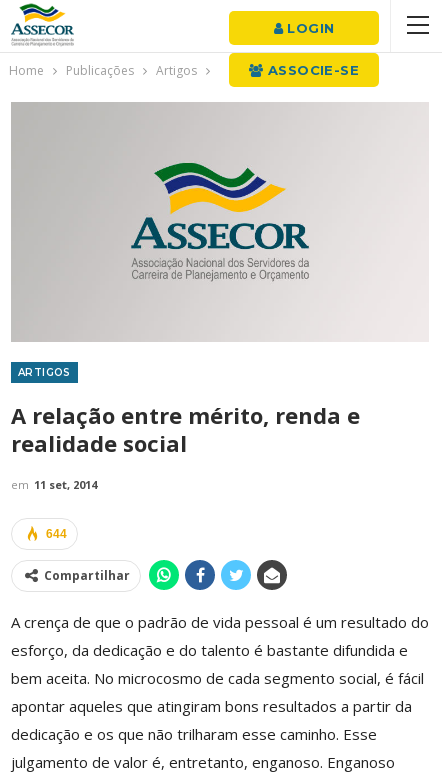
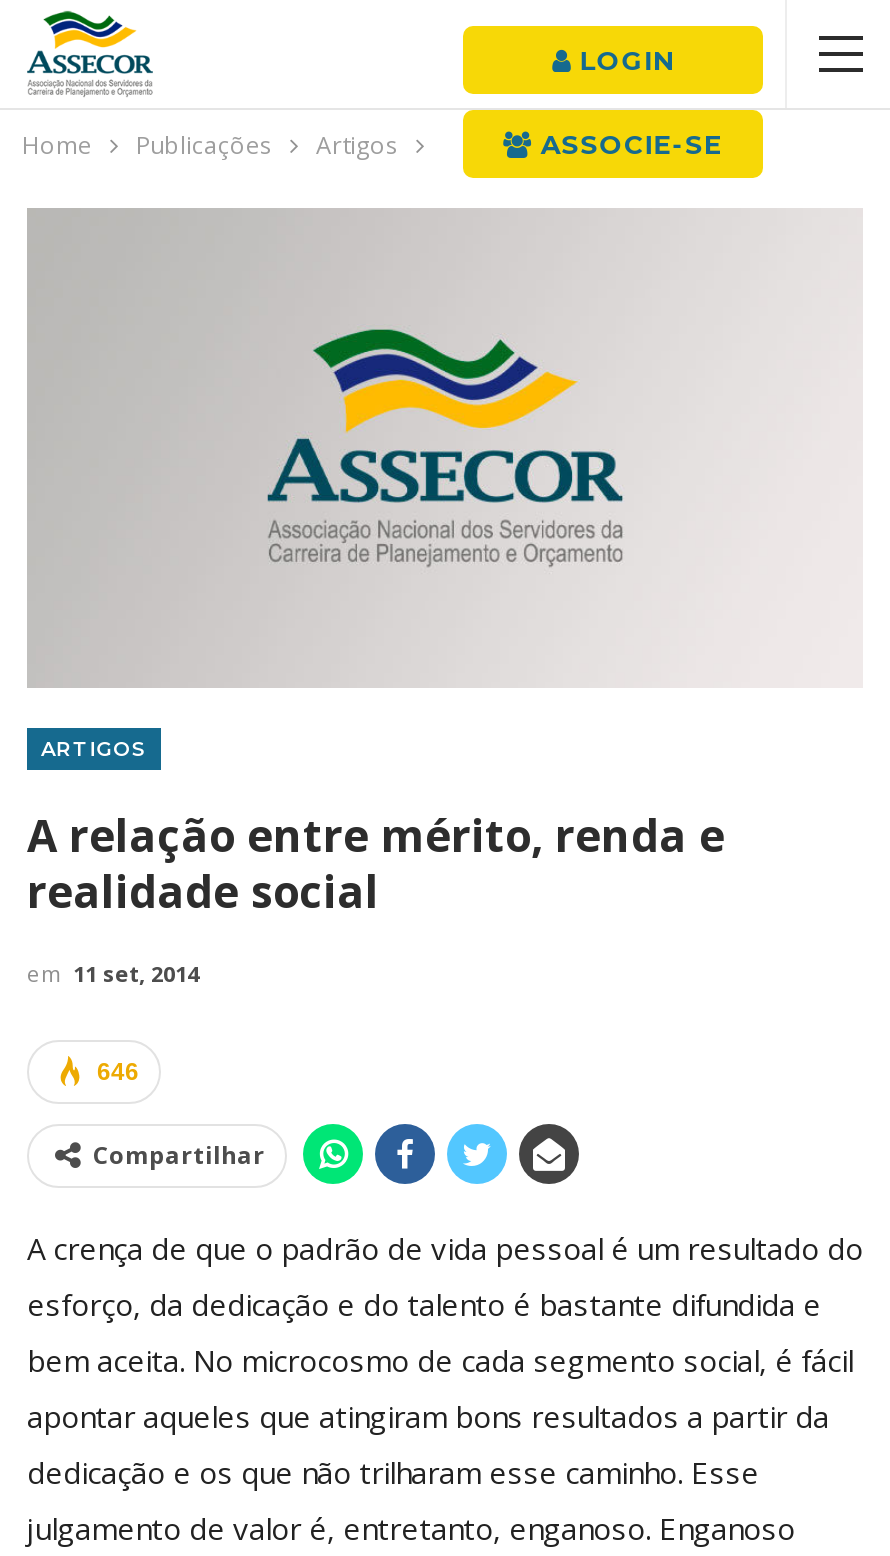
[46,527,67,541] 644 -> [97,1057,139,1085] 646

